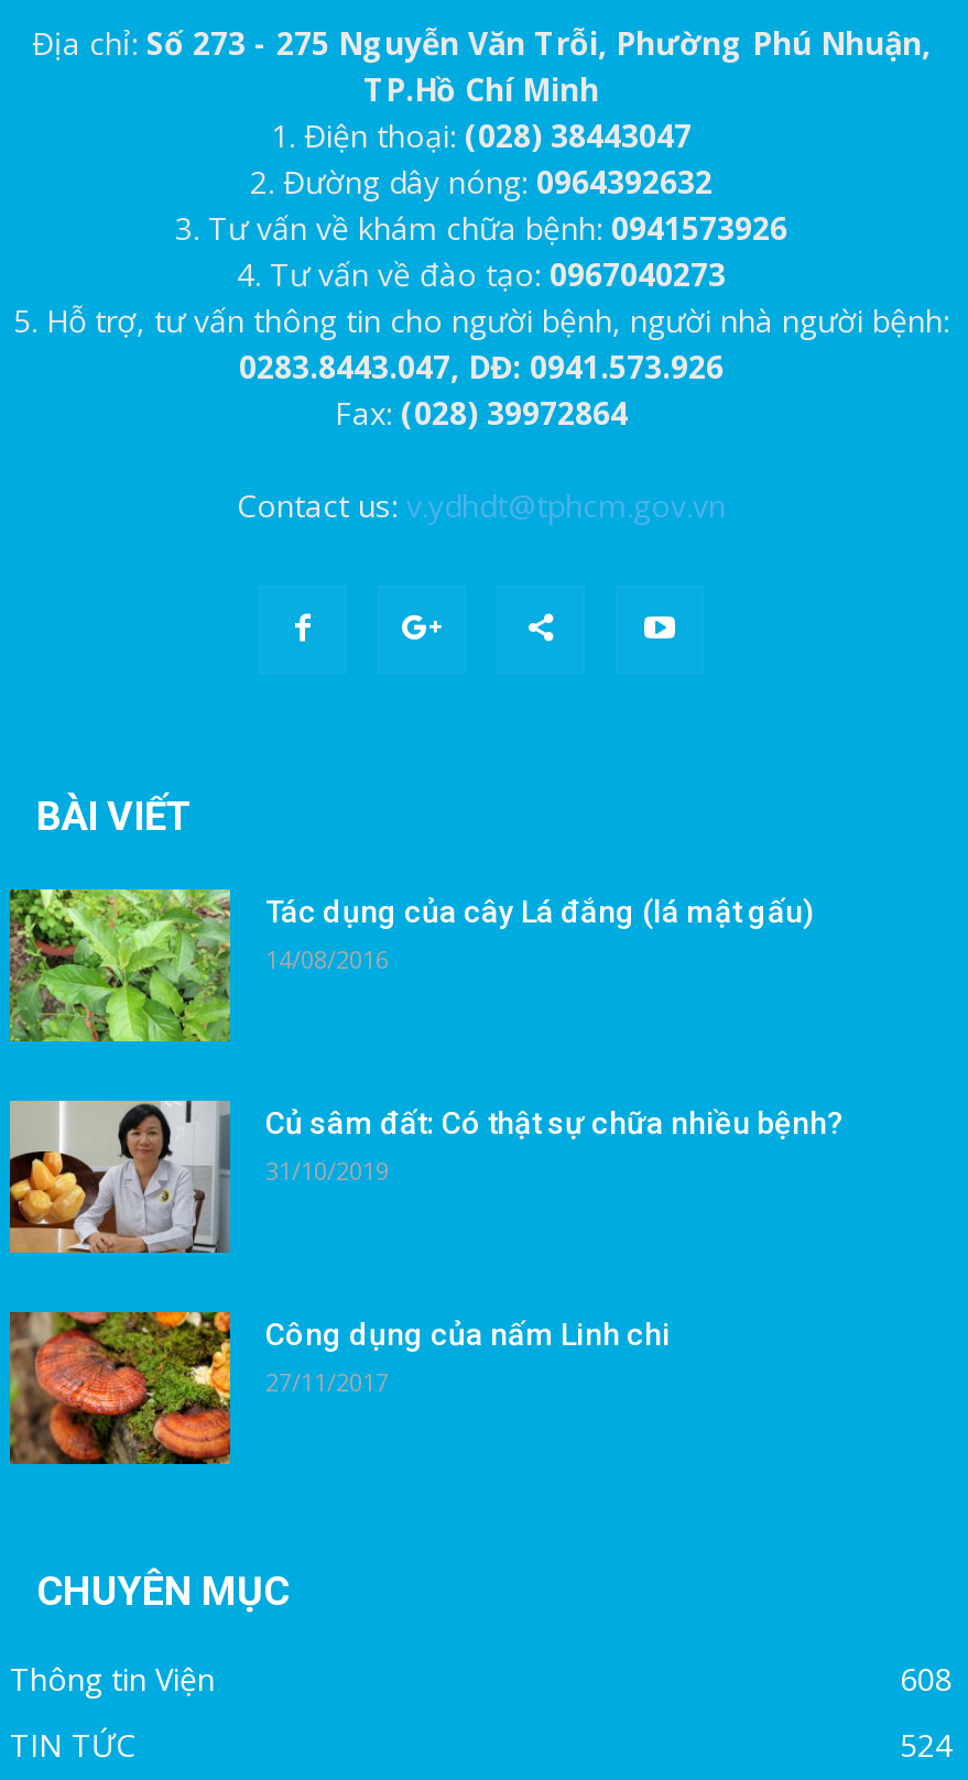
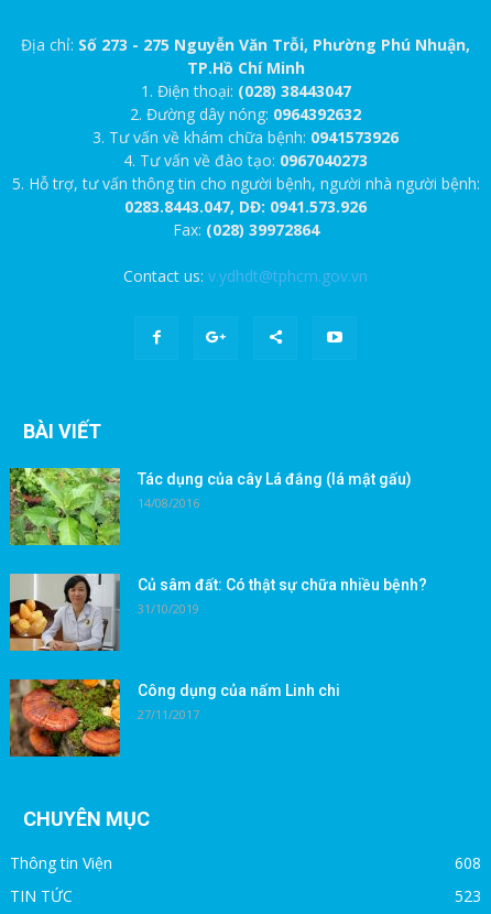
[900,1723,953,1765] 524 -> [455,885,481,906] 523

